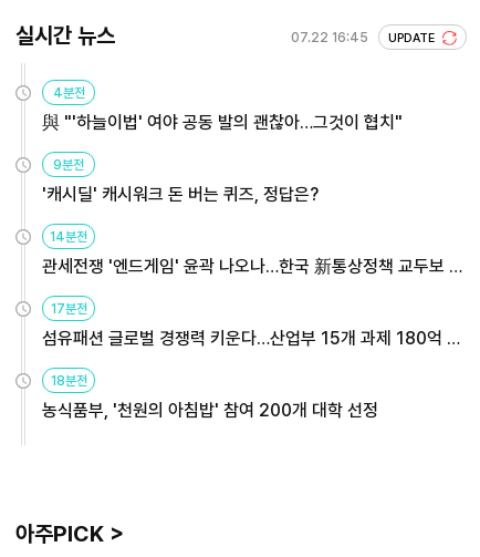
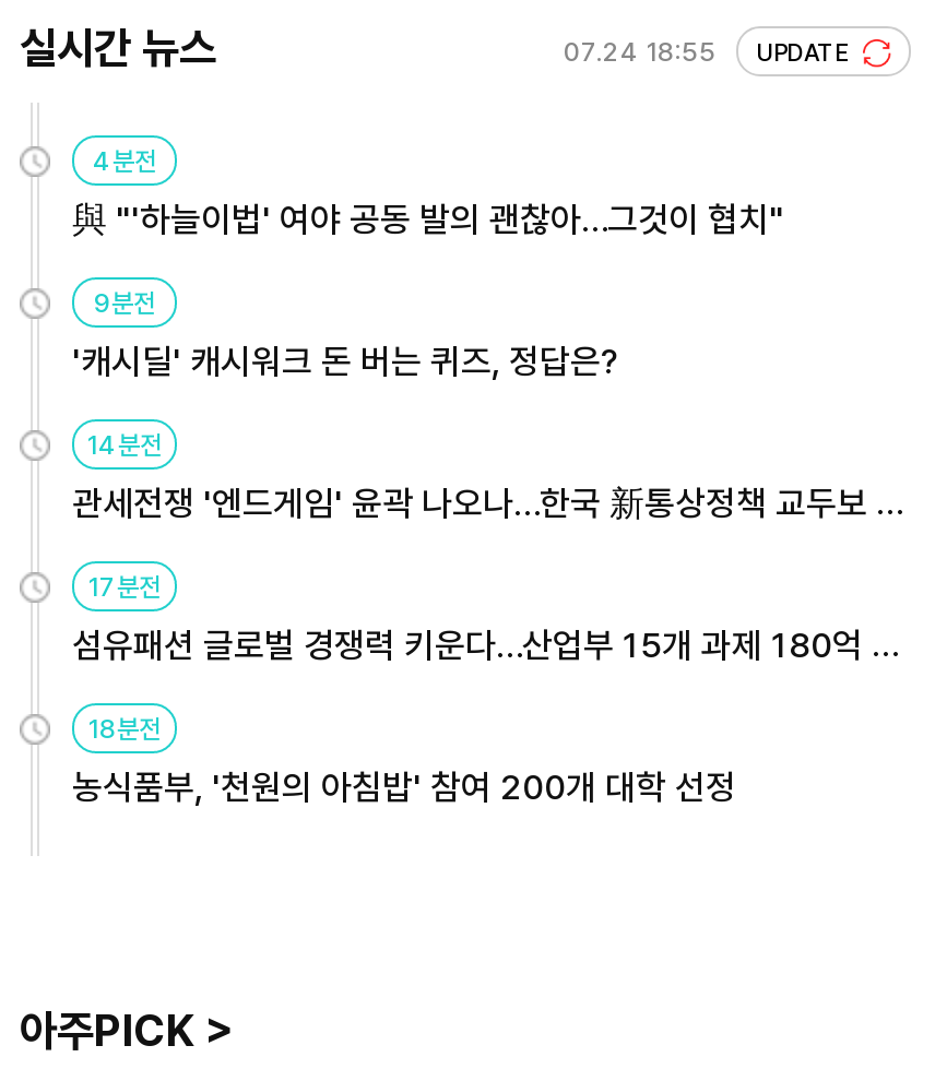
[291,29,438,45] 07.22 16:45 UPDATE -> [564,36,854,67] 07.24 18:55 UPDATE

